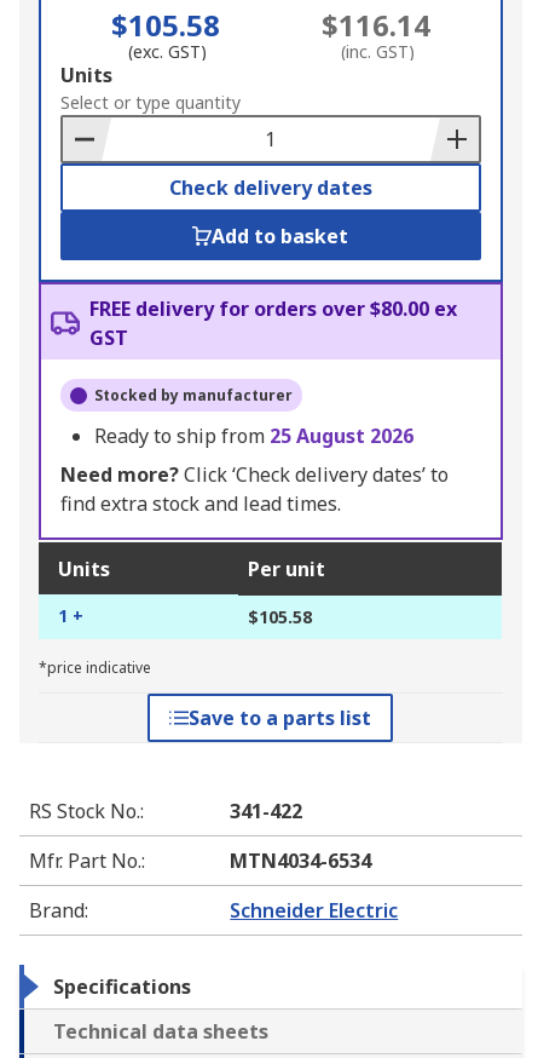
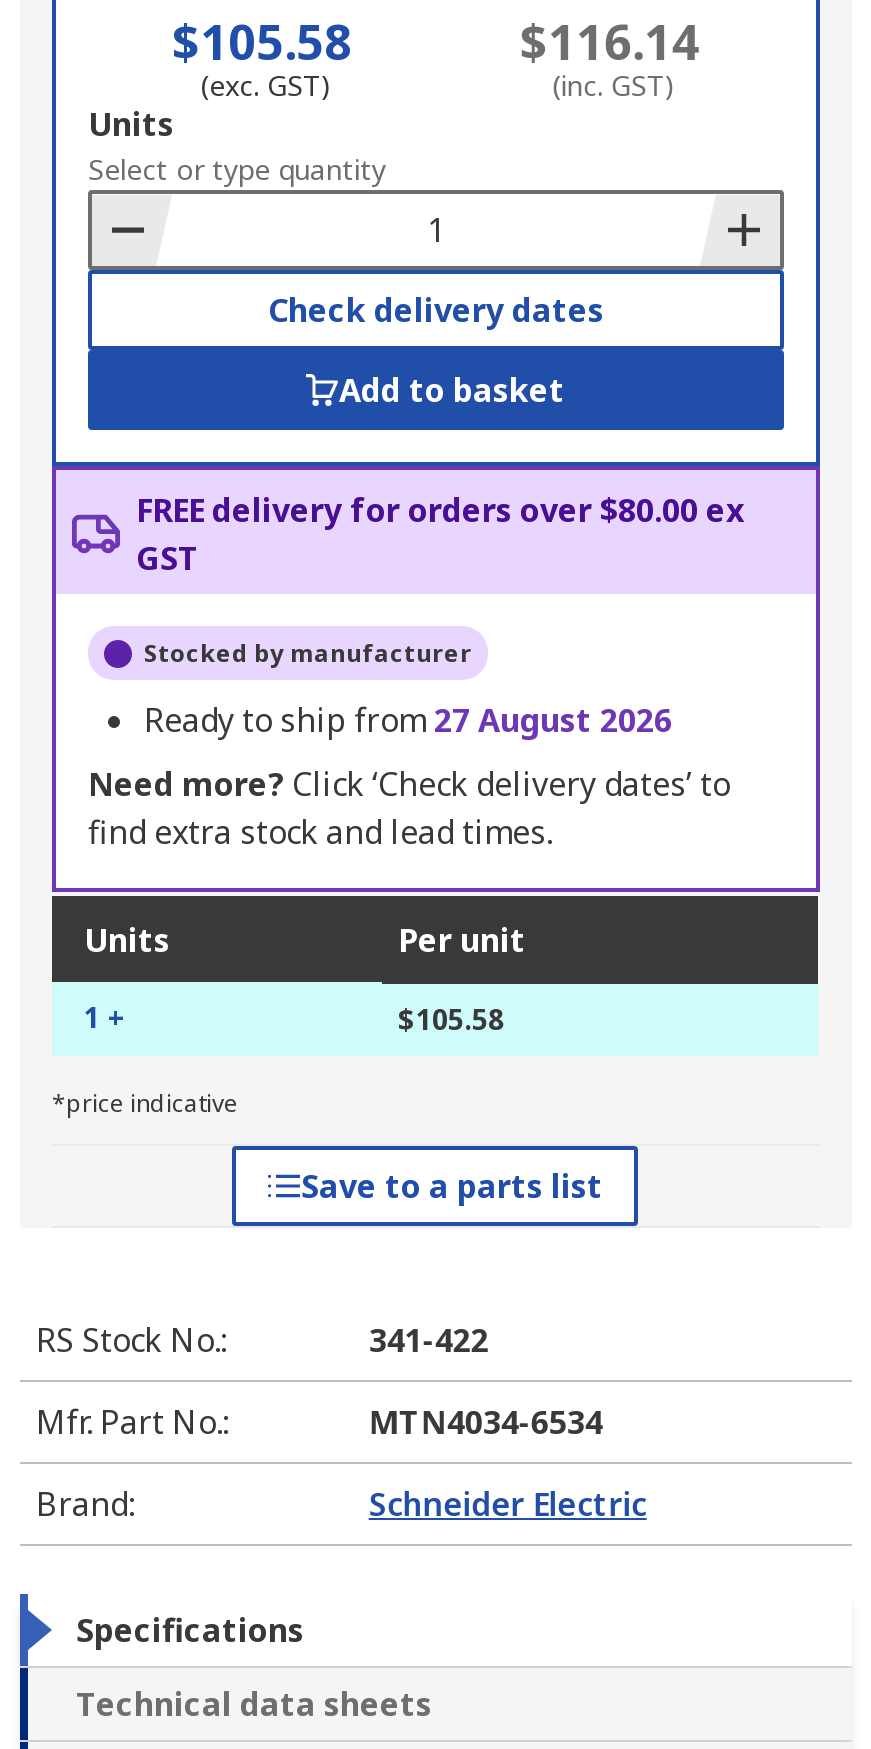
[94,423,413,450] Ready to ship from 25 August 2026 -> [144,699,672,743] Ready to ship from 27 August 2026

